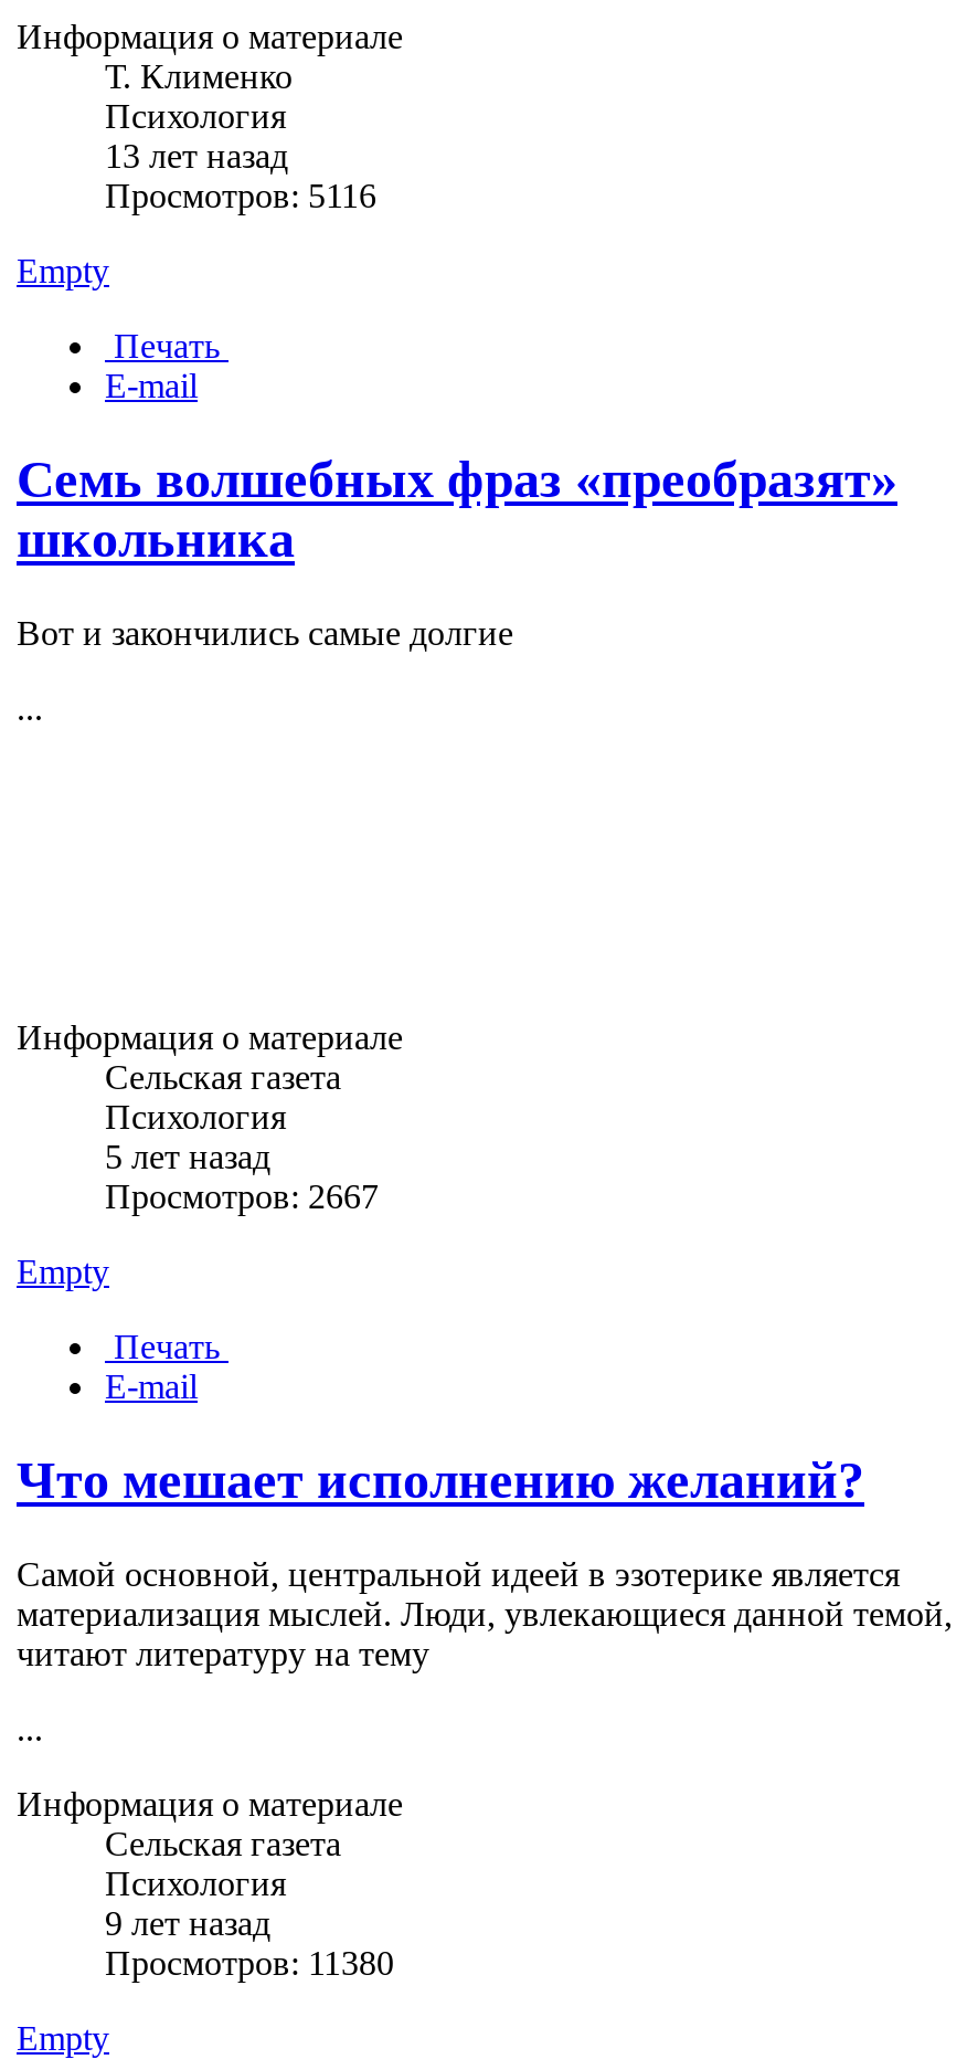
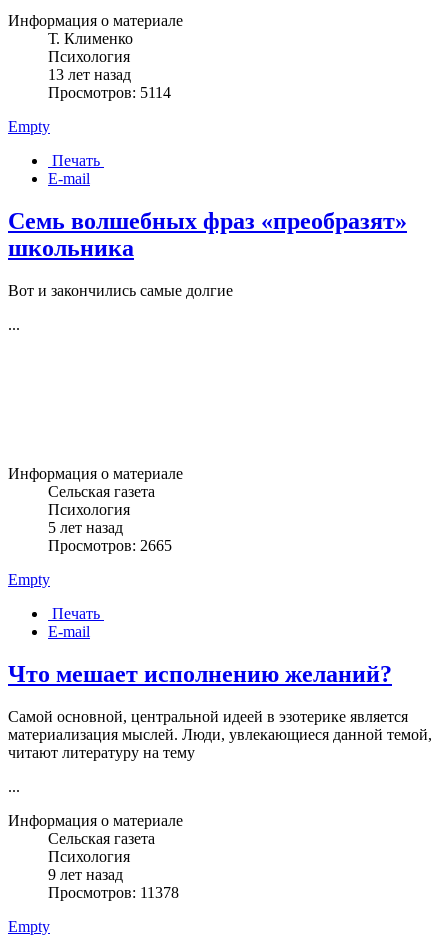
[105,178,376,215] Просмотров: 5116 -> [48,84,171,101] Просмотров: 5114
[105,1178,379,1216] Просмотров: 2667 -> [48,537,172,554] Просмотров: 2665
[105,1945,394,1983] Просмотров: 11380 -> [48,884,179,901] Просмотров: 11378

